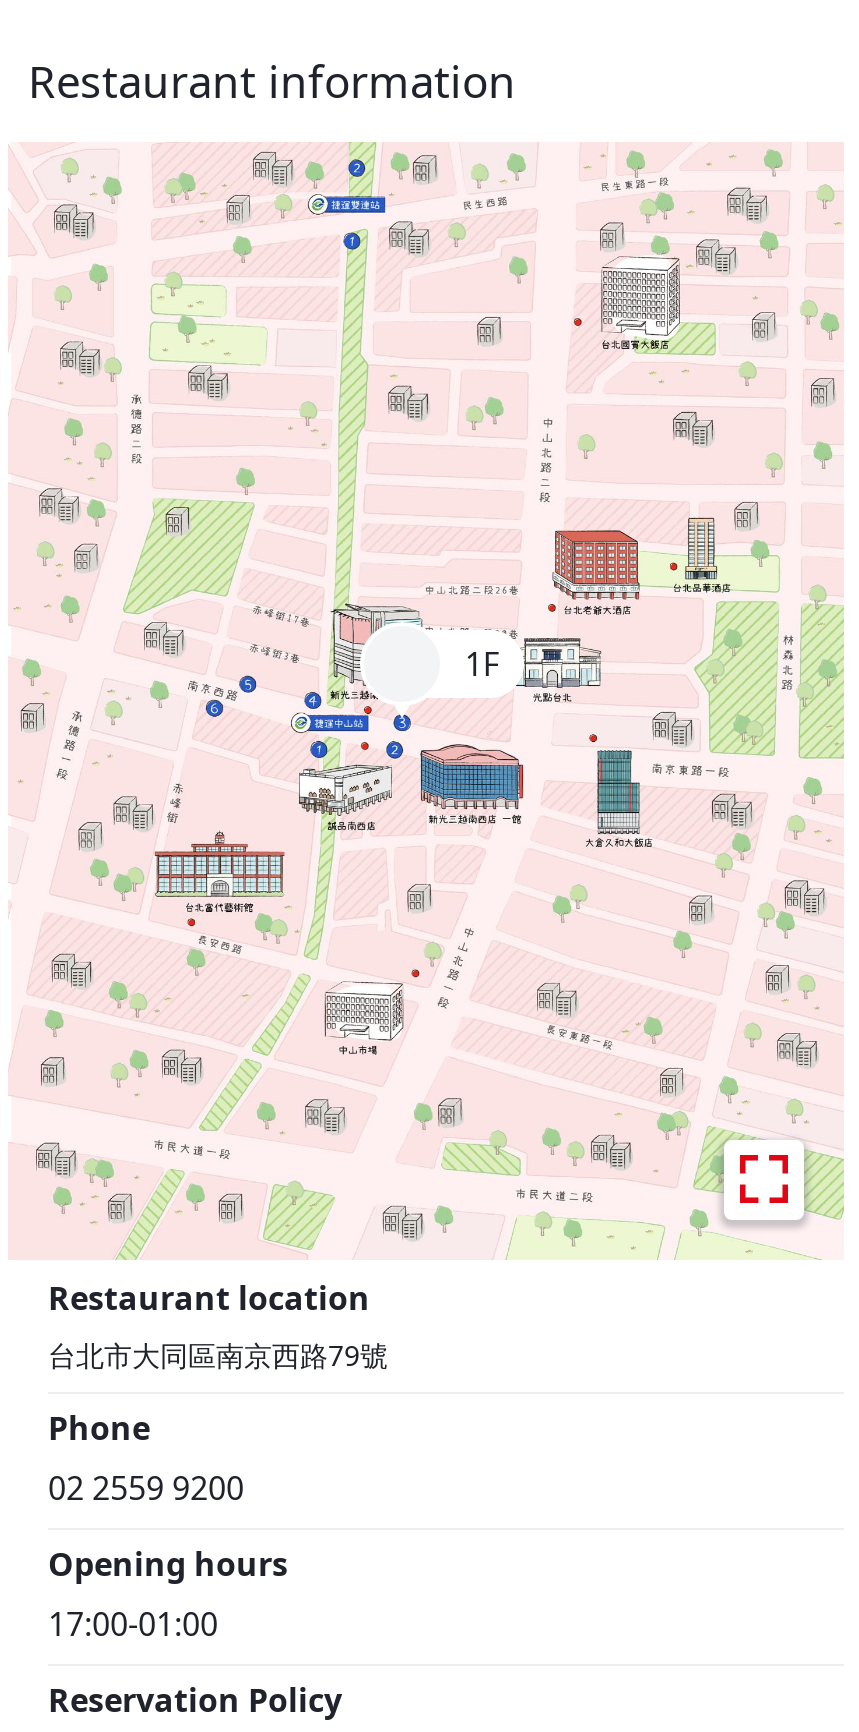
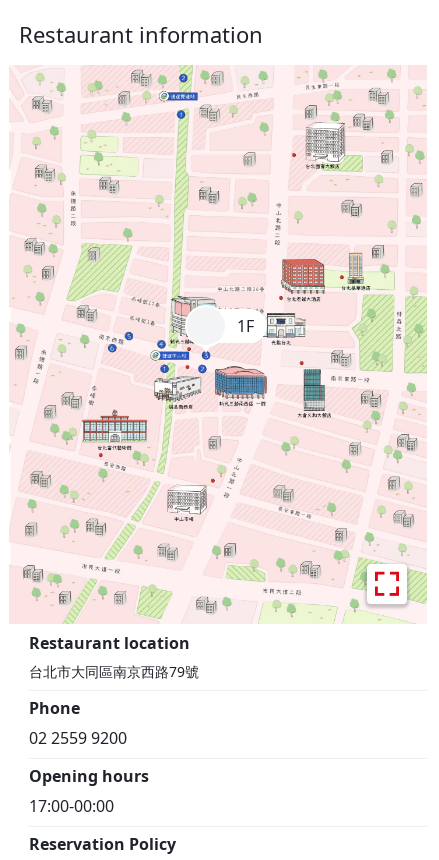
[48,1602,218,1646] 17:00-01:00 -> [29,795,114,817] 17:00-00:00

